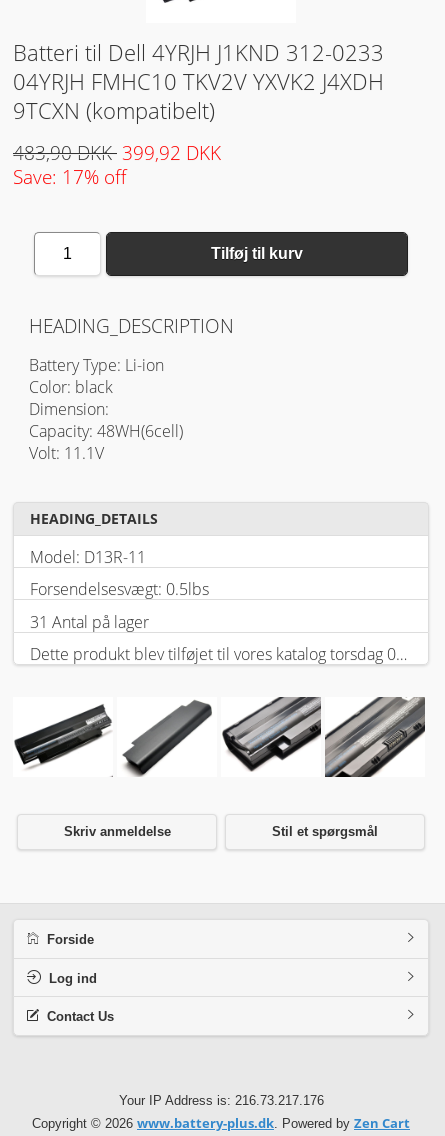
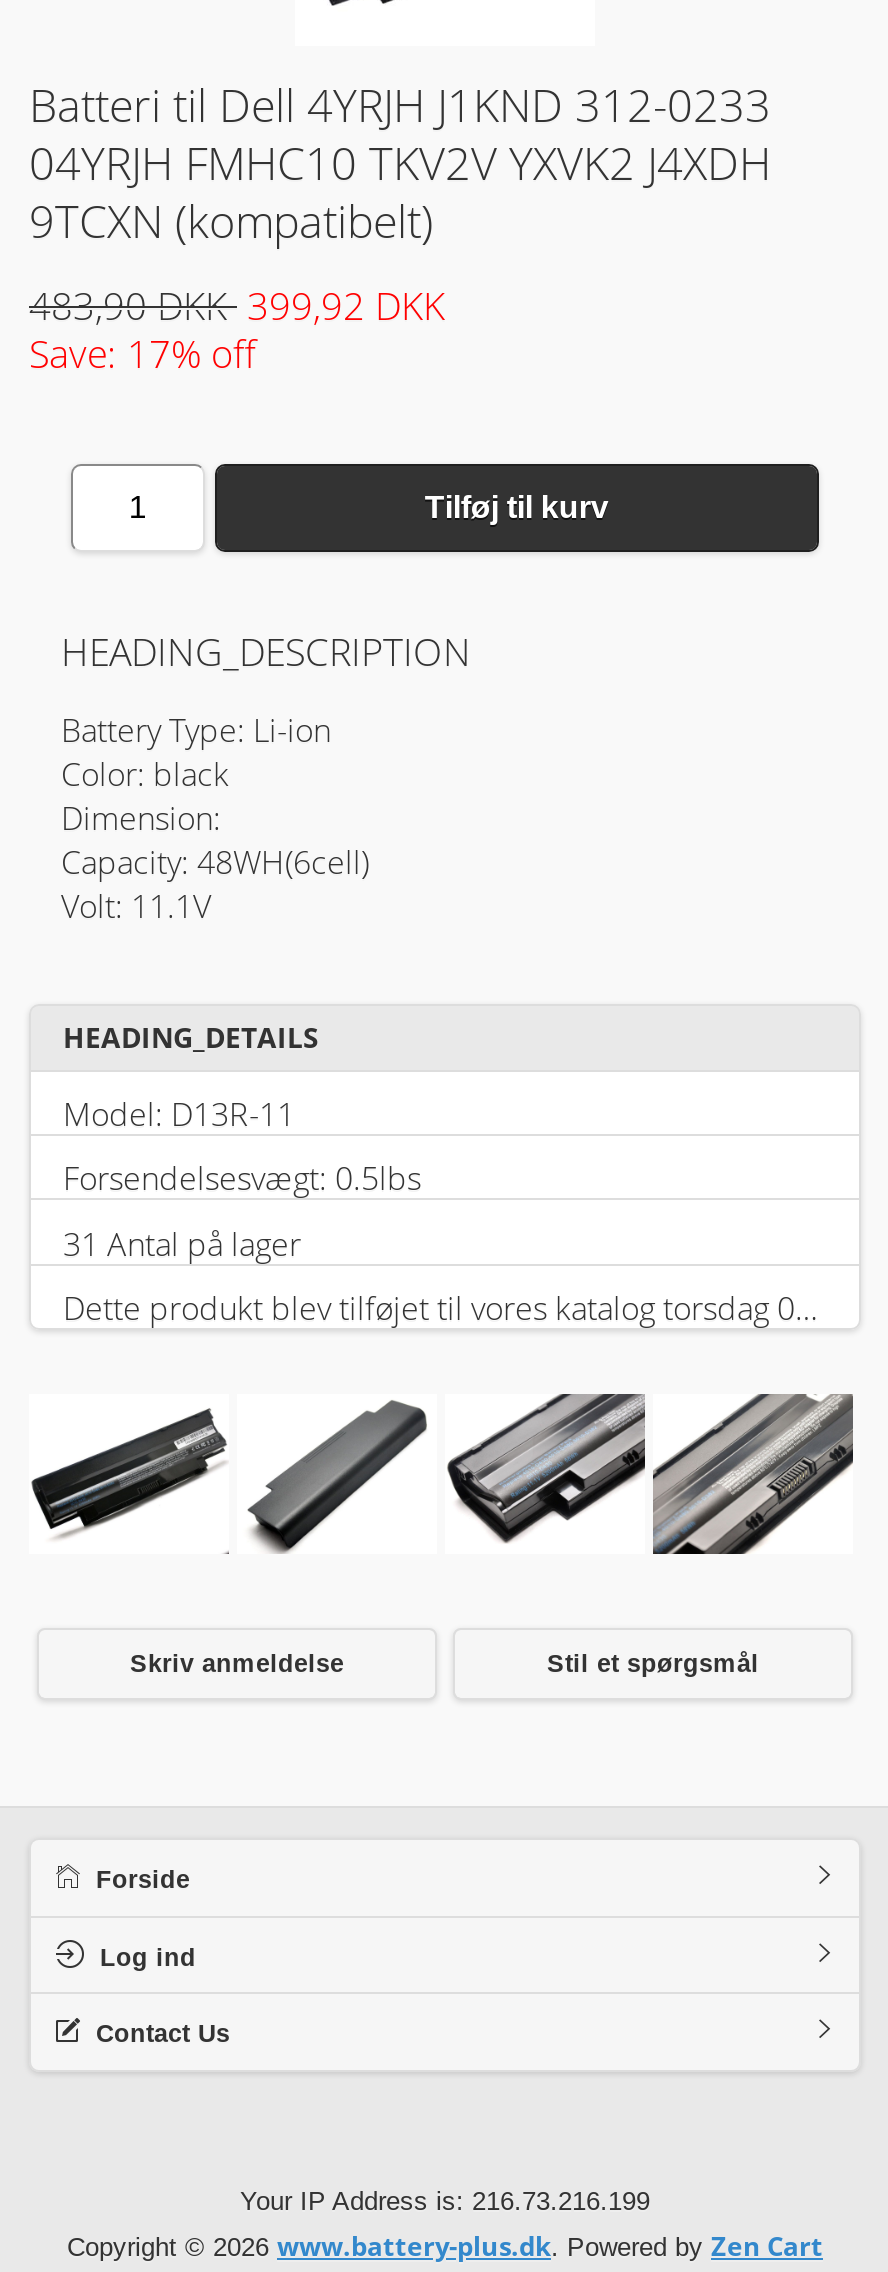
[118,1093,323,1108] Your IP Address is: 216.73.217.176 -> [240,2186,650,2216] Your IP Address is: 216.73.216.199

